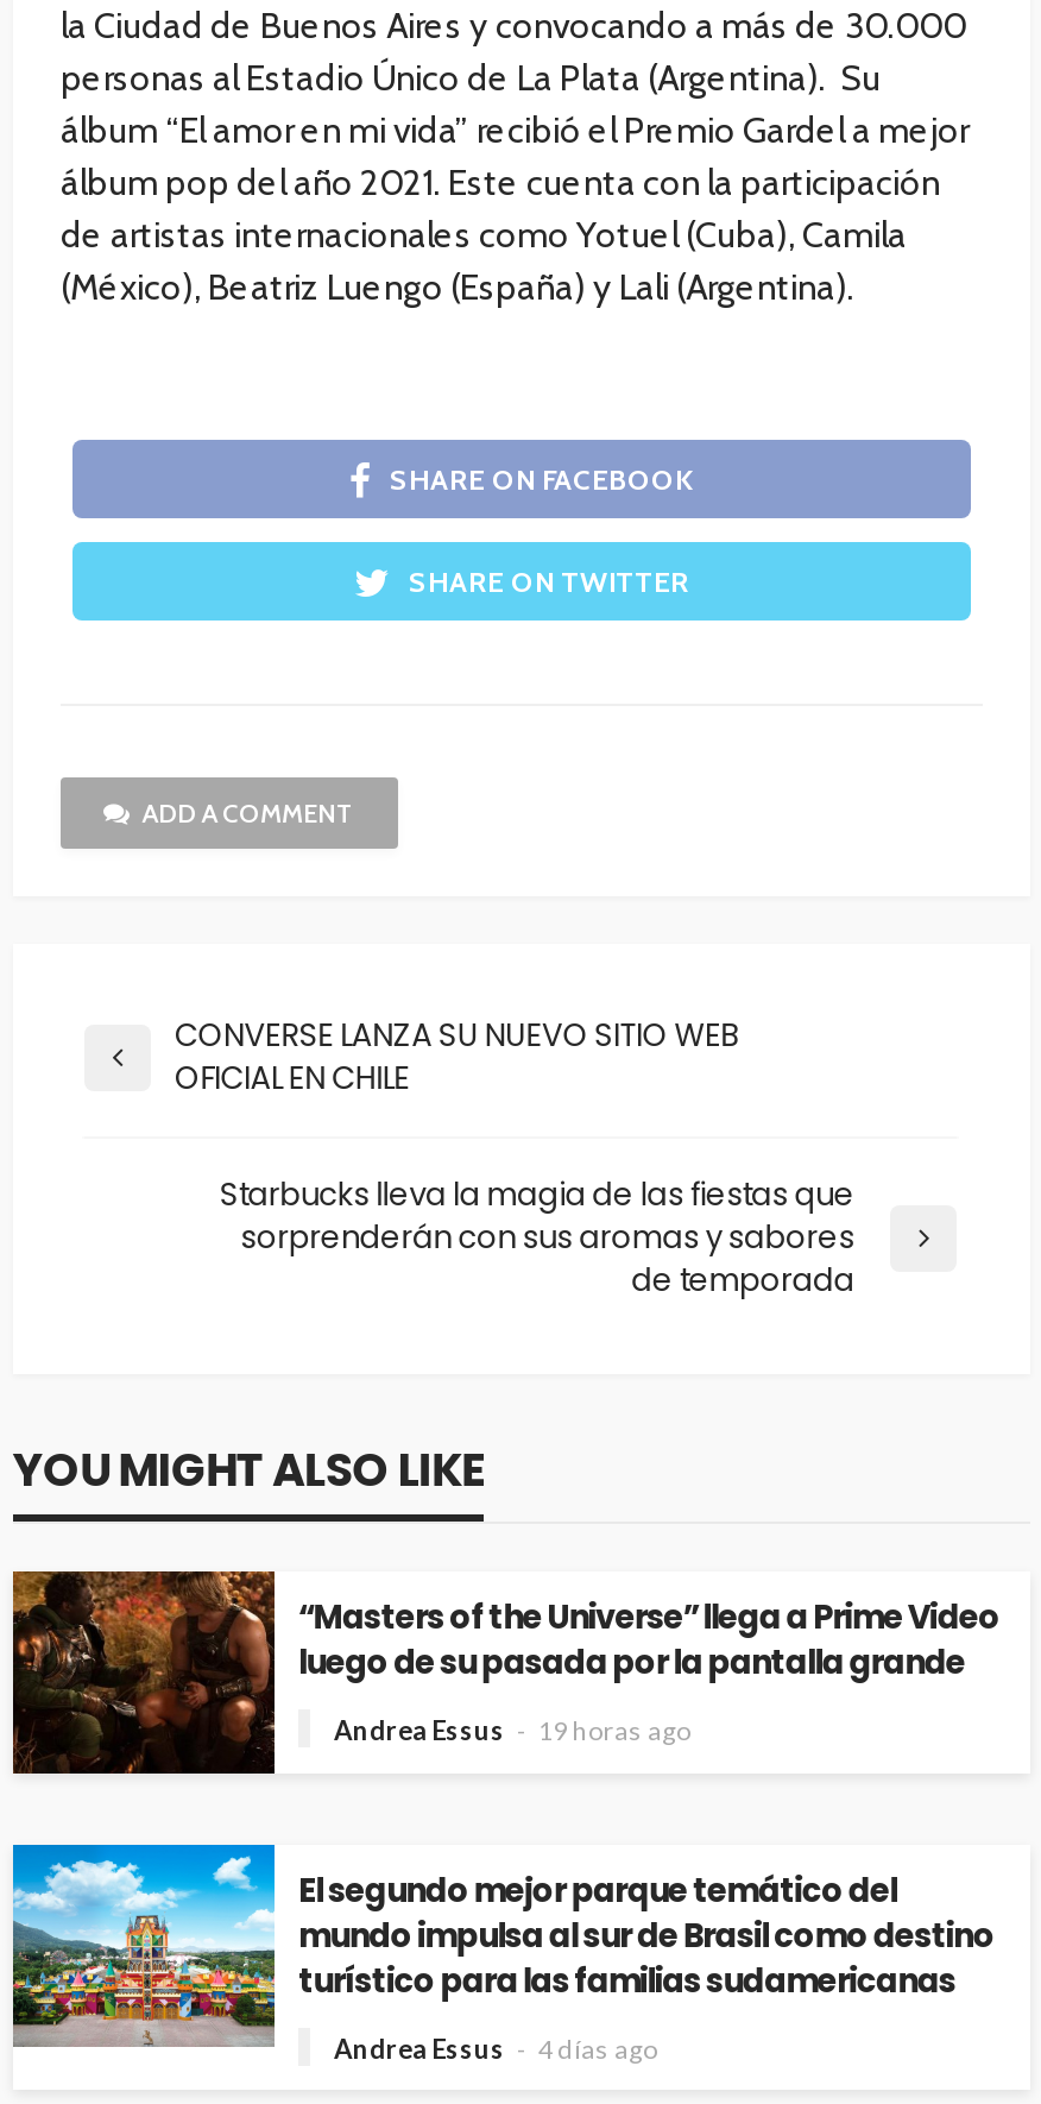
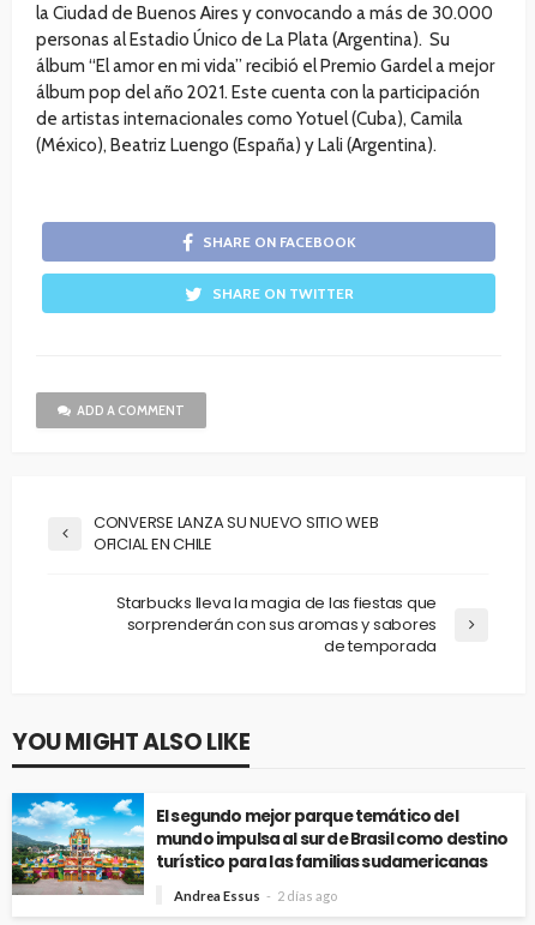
[11,1569,1000,1776] [image] | “Masters of the Universe” llega a Prime Video | luego de su pasada por la pantalla grande | Andrea Essus | 19 horas ago -> none
[334,2032,657,2063] Andrea Essus 4 días ago -> [174,887,337,903] Andrea Essus 2 días ago

